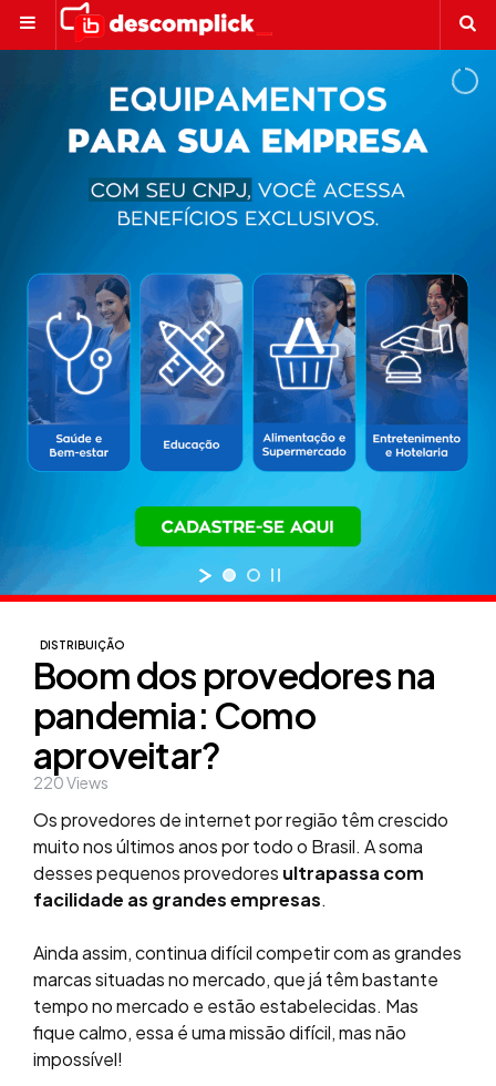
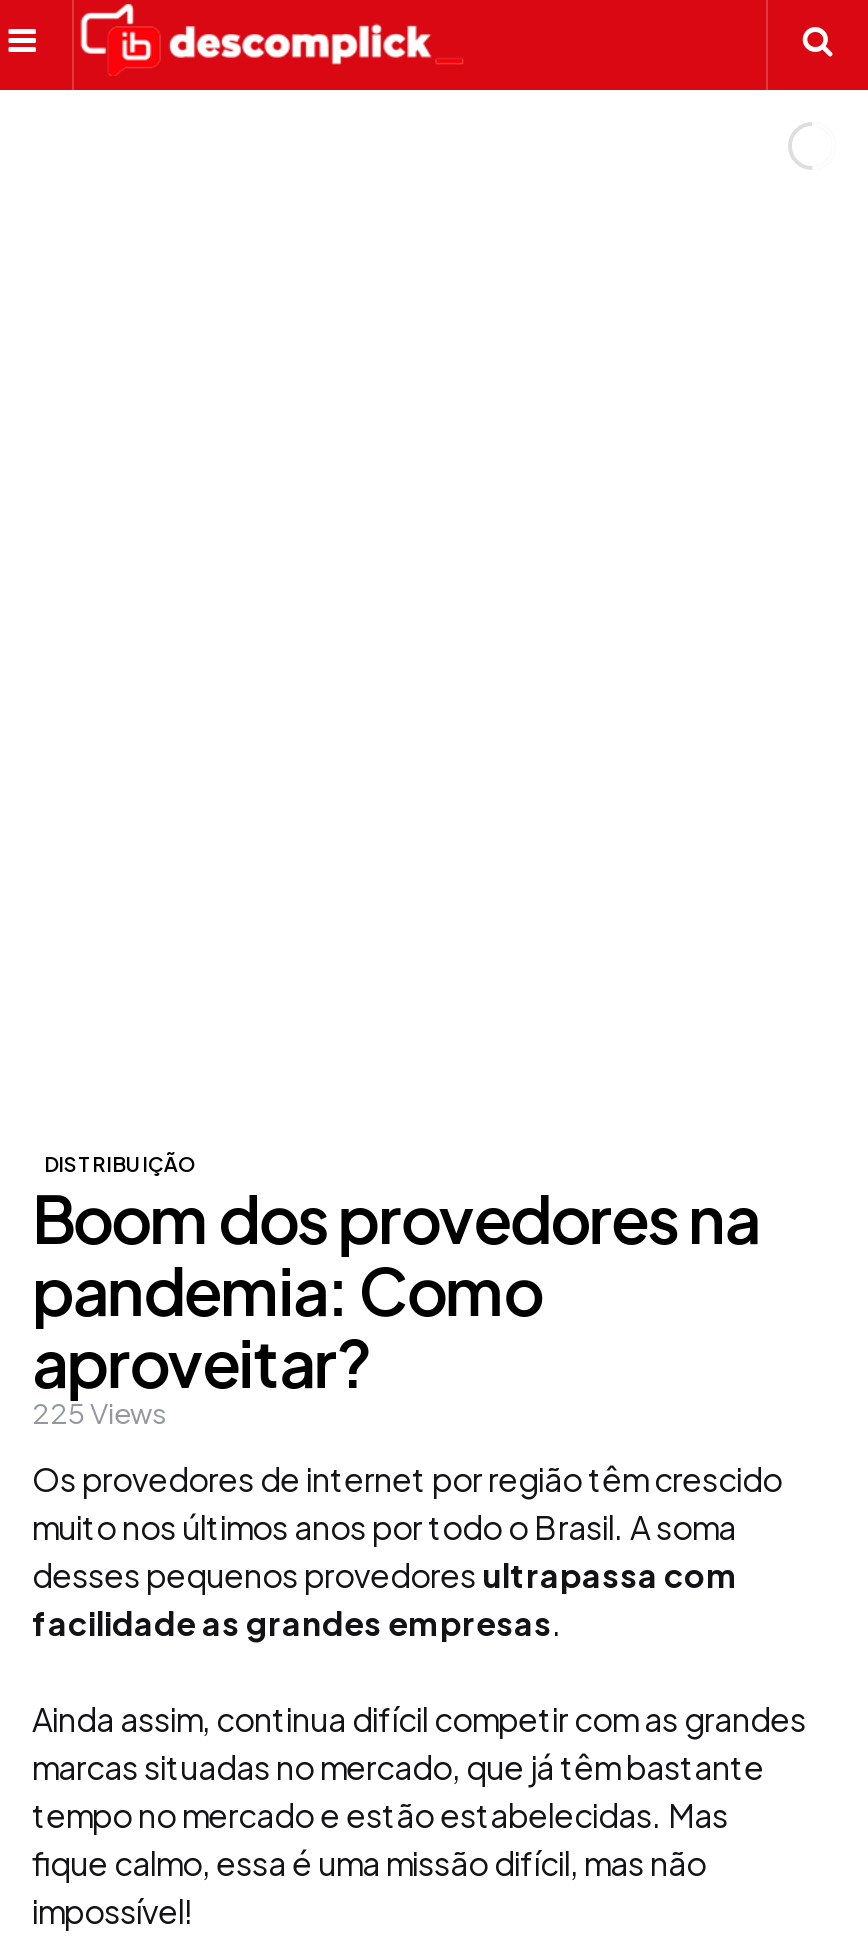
[3,49,493,603] [image] -> none
[33,772,108,792] 220 Views -> [32,1394,166,1430] 225 Views

